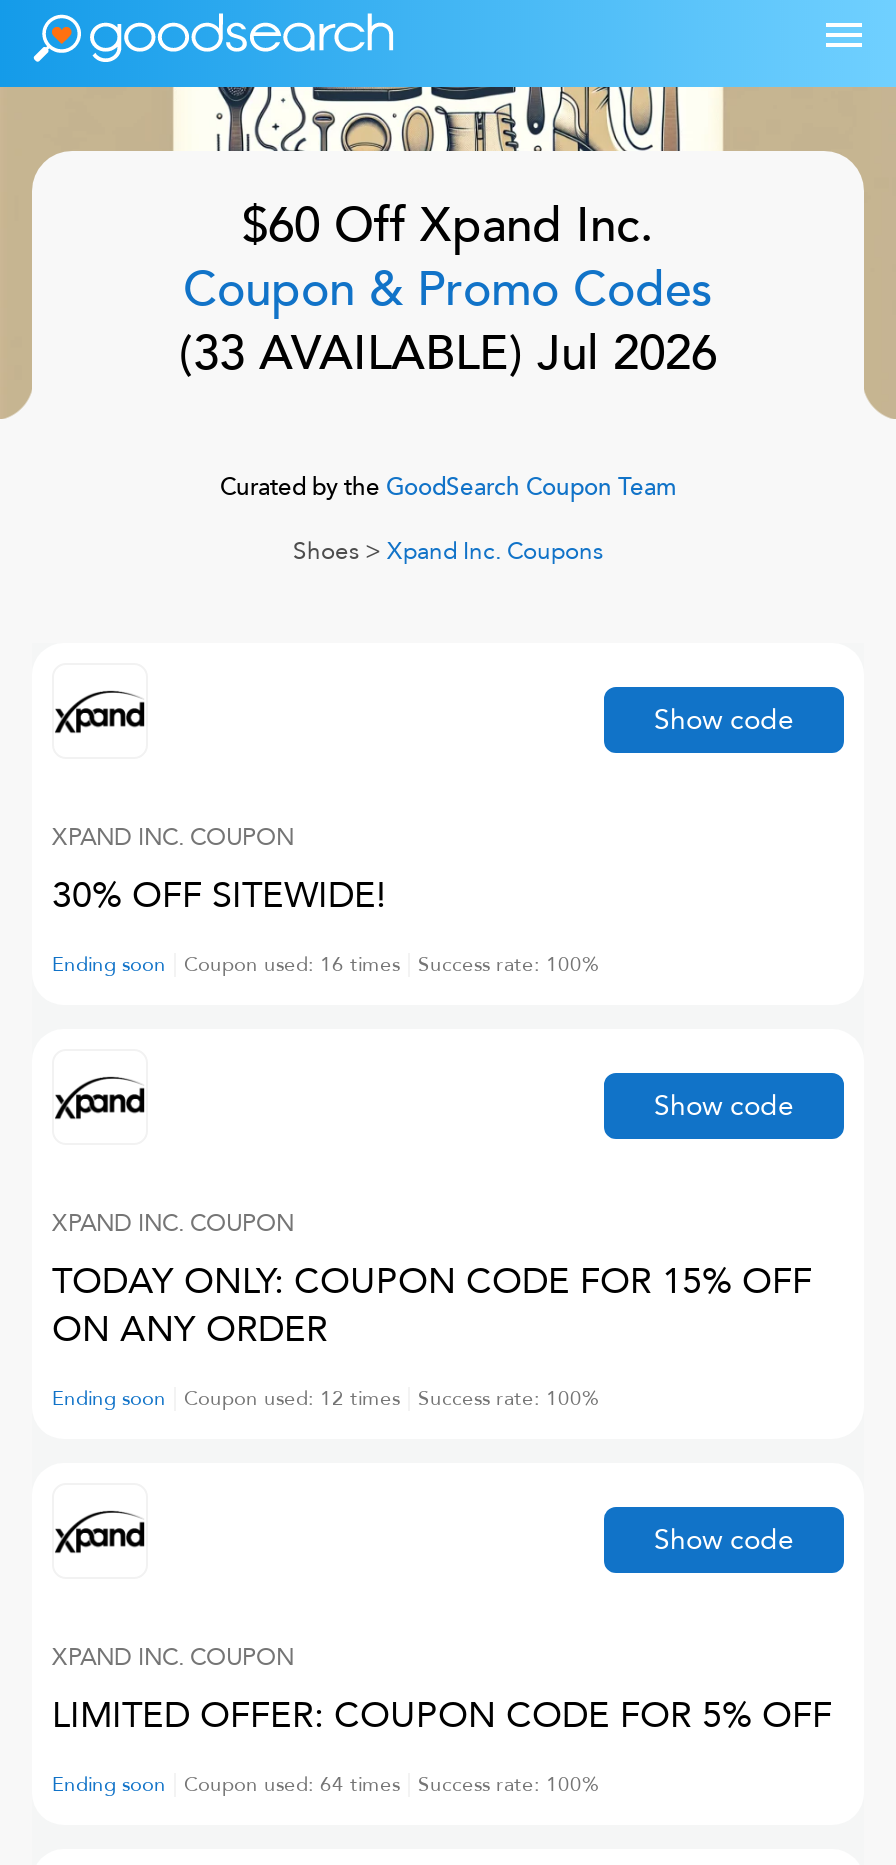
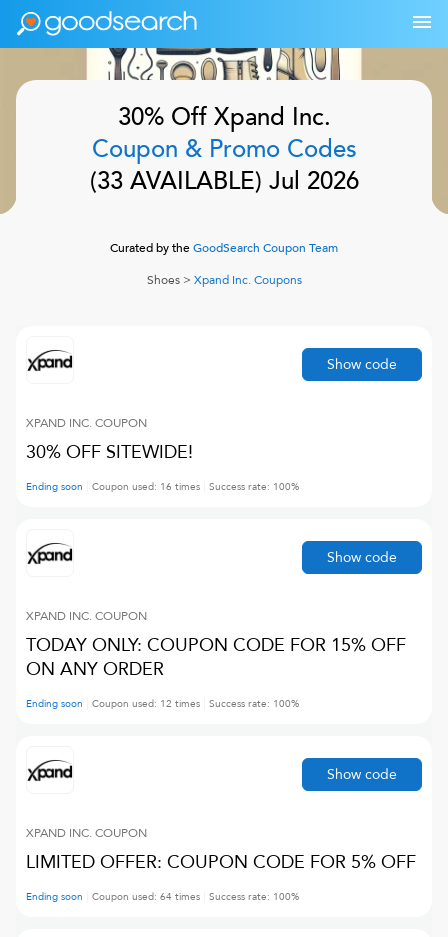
[242,193,654,259] $60 Off Xpand Inc. -> [117,101,330,134] 30% Off Xpand Inc.

